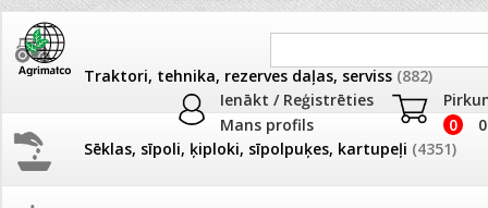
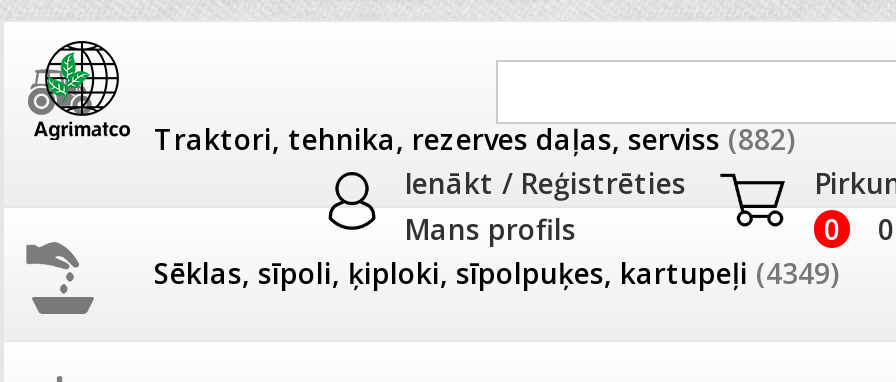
[84,138,456,159] Sēklas, sīpoli, ķiploki, sīpolpuķes, kartupeļi (4351) -> [154,254,838,292] Sēklas, sīpoli, ķiploki, sīpolpuķes, kartupeļi (4349)

